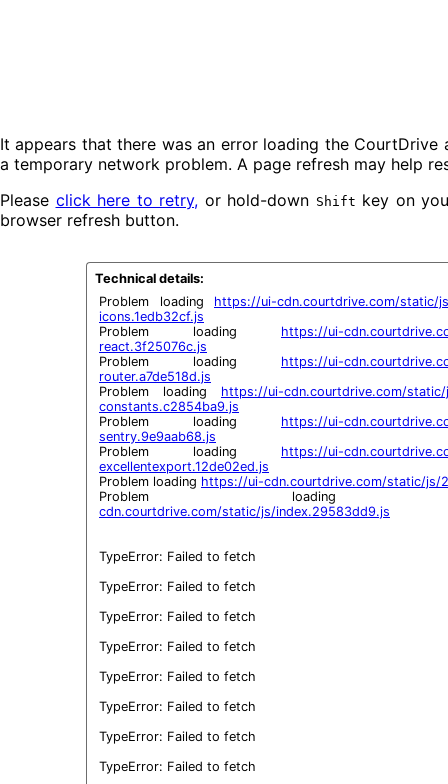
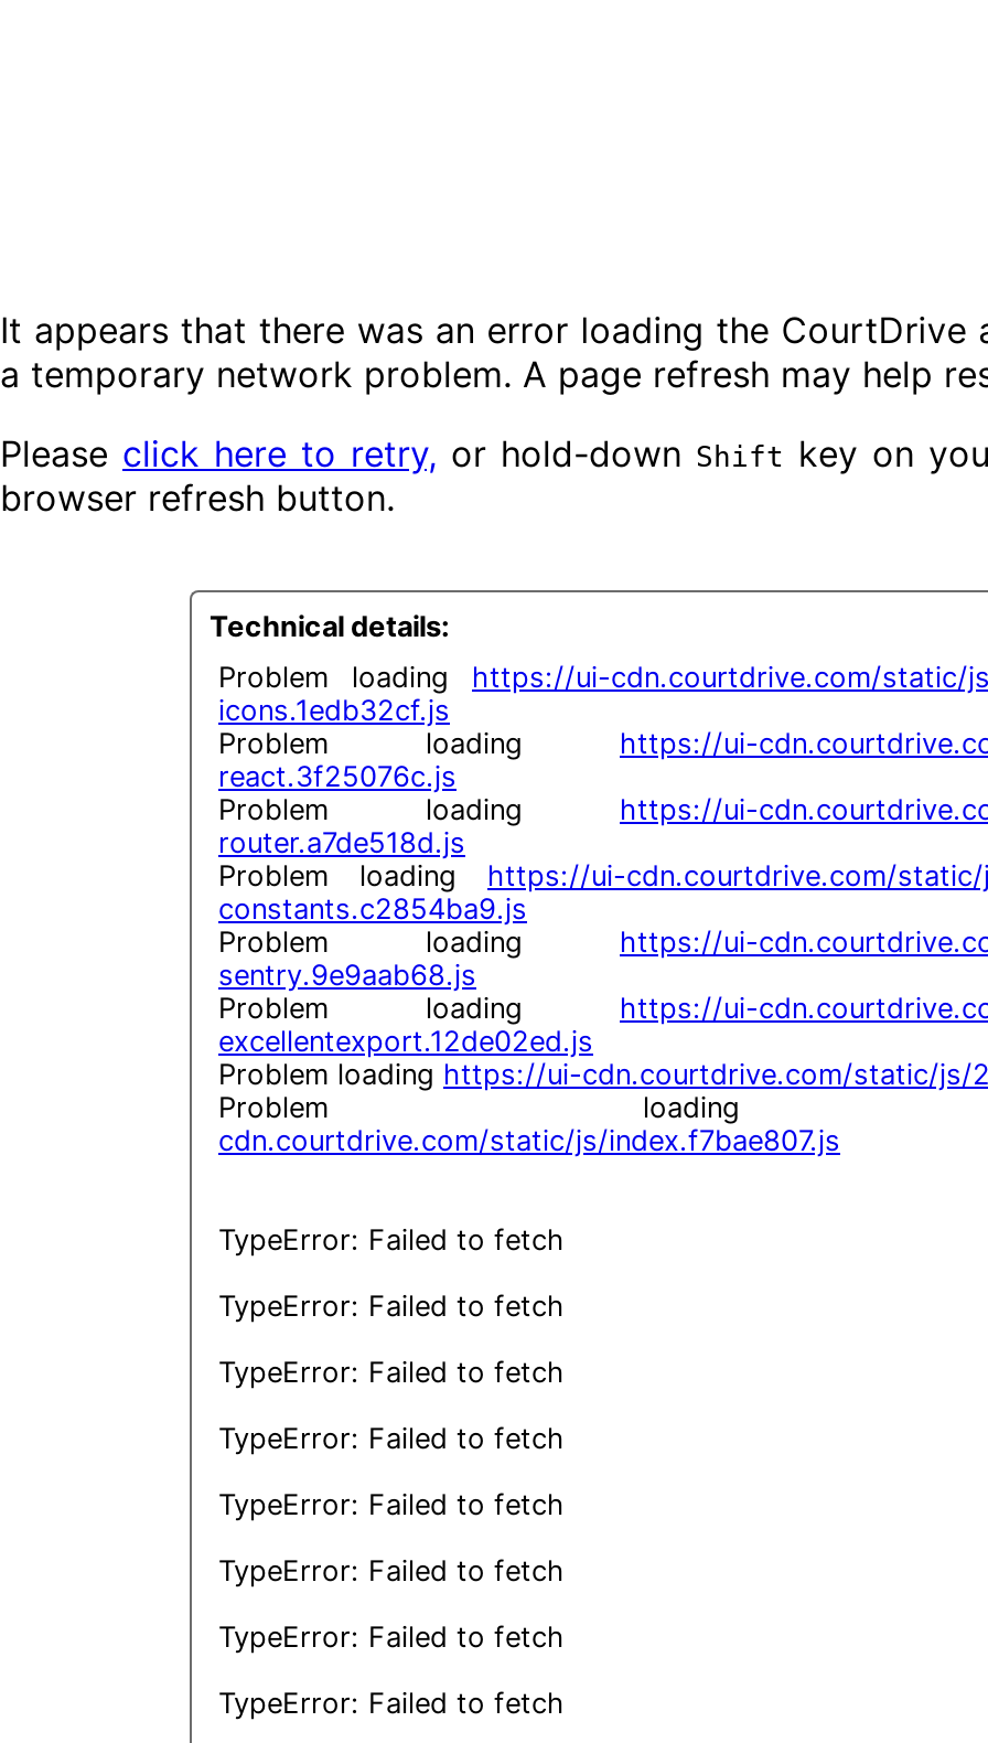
[99,504,390,519] cdn.courtdrive.com/static/js/index.29583dd9.js -> [218,1124,840,1157] cdn.courtdrive.com/static/js/index.f7bae807.js

